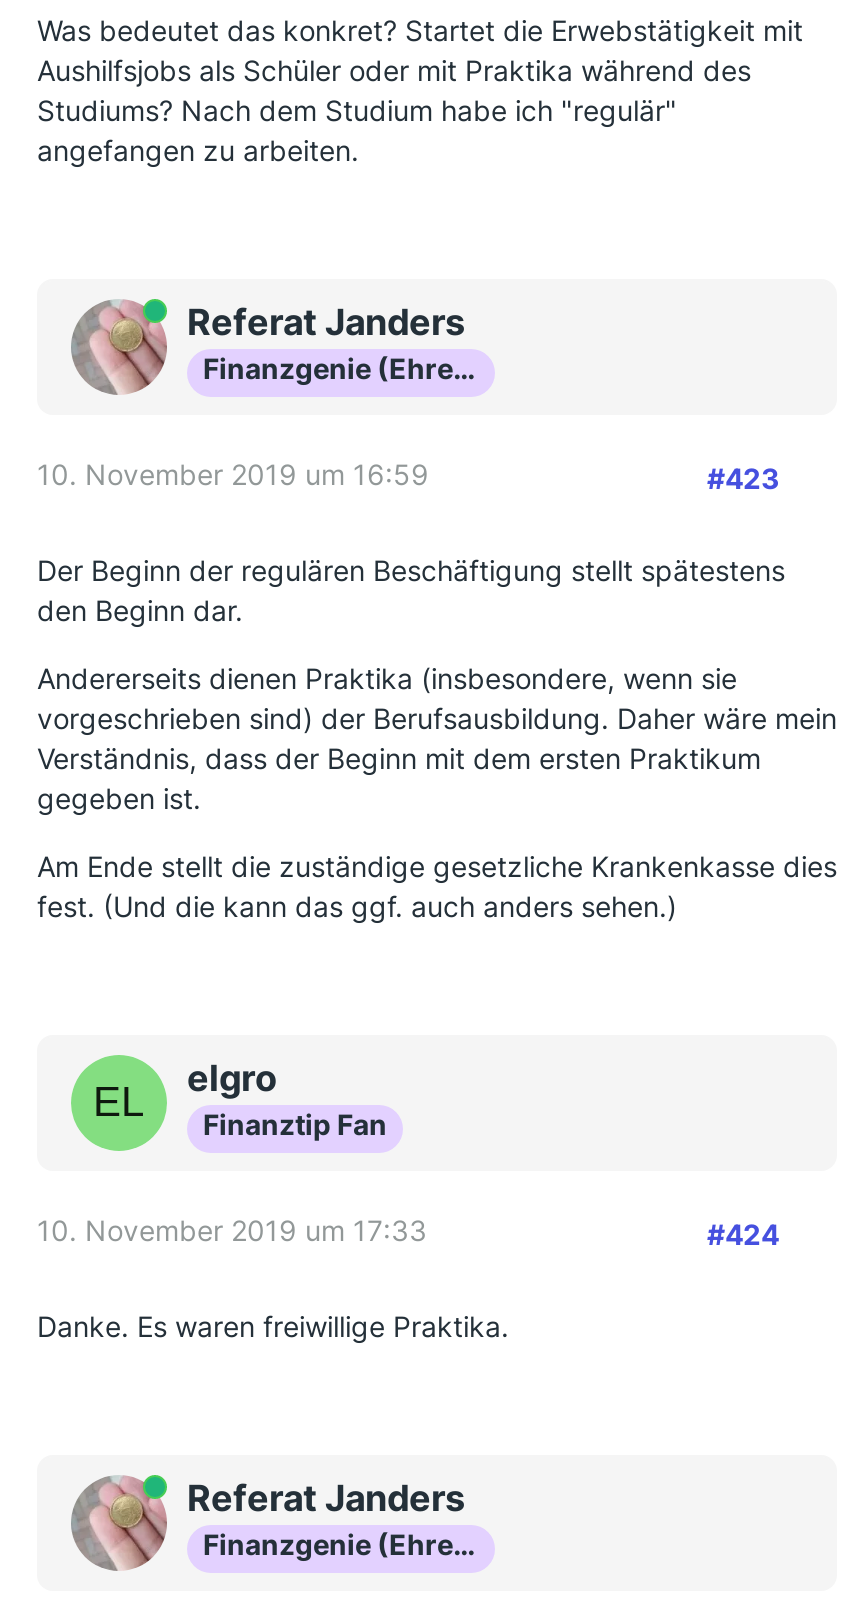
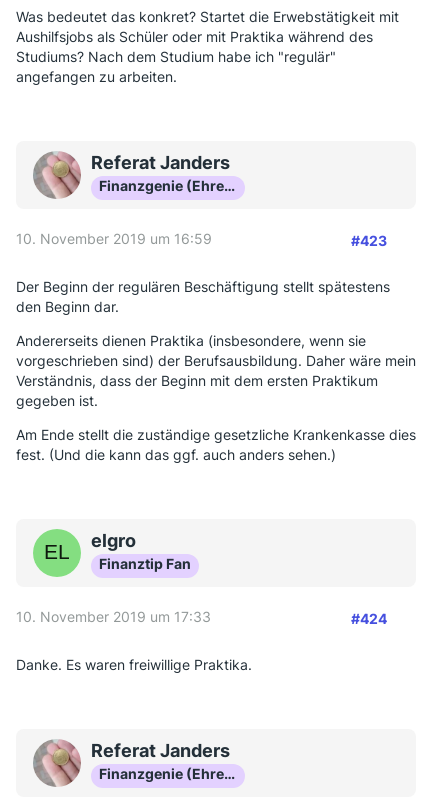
[119,299,465,343] Online Referat Janders -> [91,152,230,173] Referat Janders
[119,1475,465,1519] Online Referat Janders -> [91,740,230,761] Referat Janders

